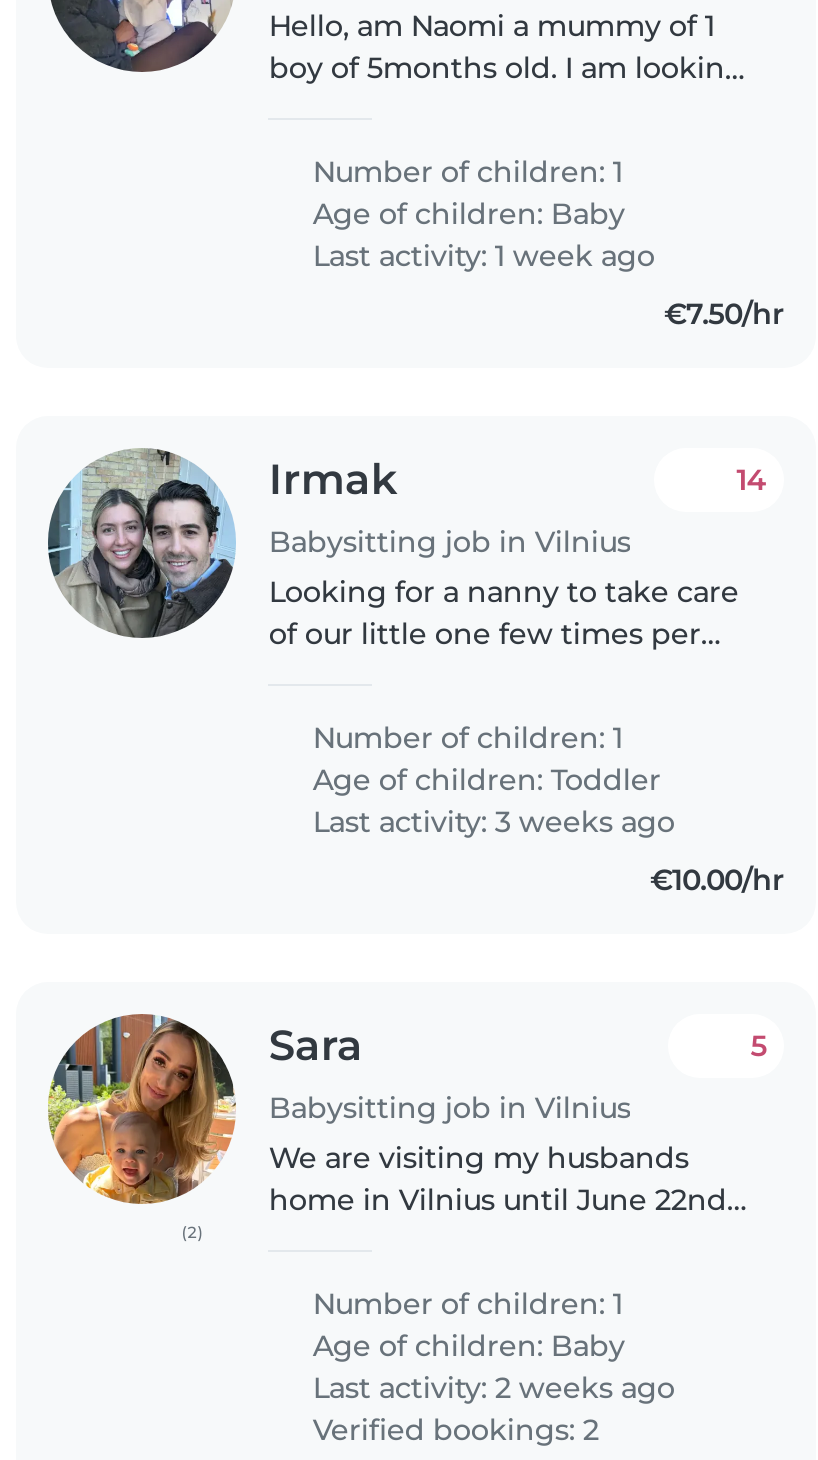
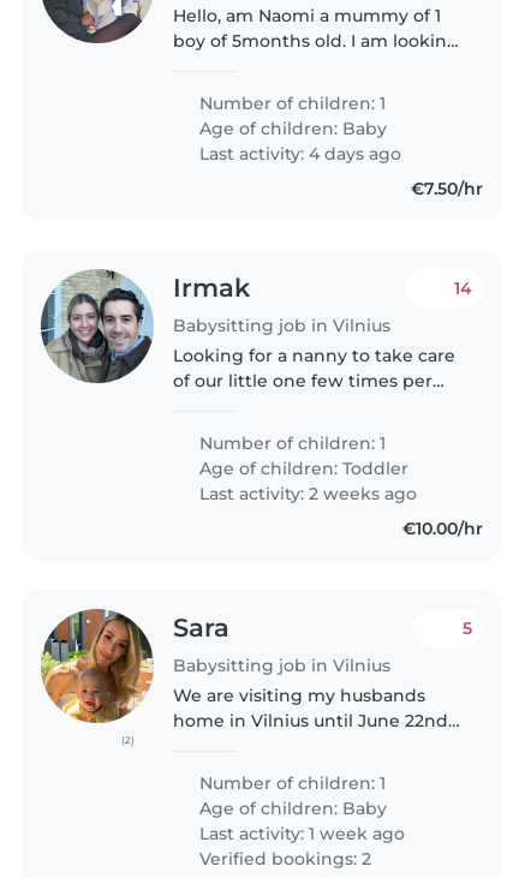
moved [305,239,655,275] -> [195,823,405,844]: Last activity: 1 week ago
none -> [195,143,402,165] Last activity: 4 days ago
[305,804,675,840] Last activity: 3 weeks ago -> none
moved [305,1370,675,1406] -> [195,483,417,505]: Last activity: 2 weeks ago

